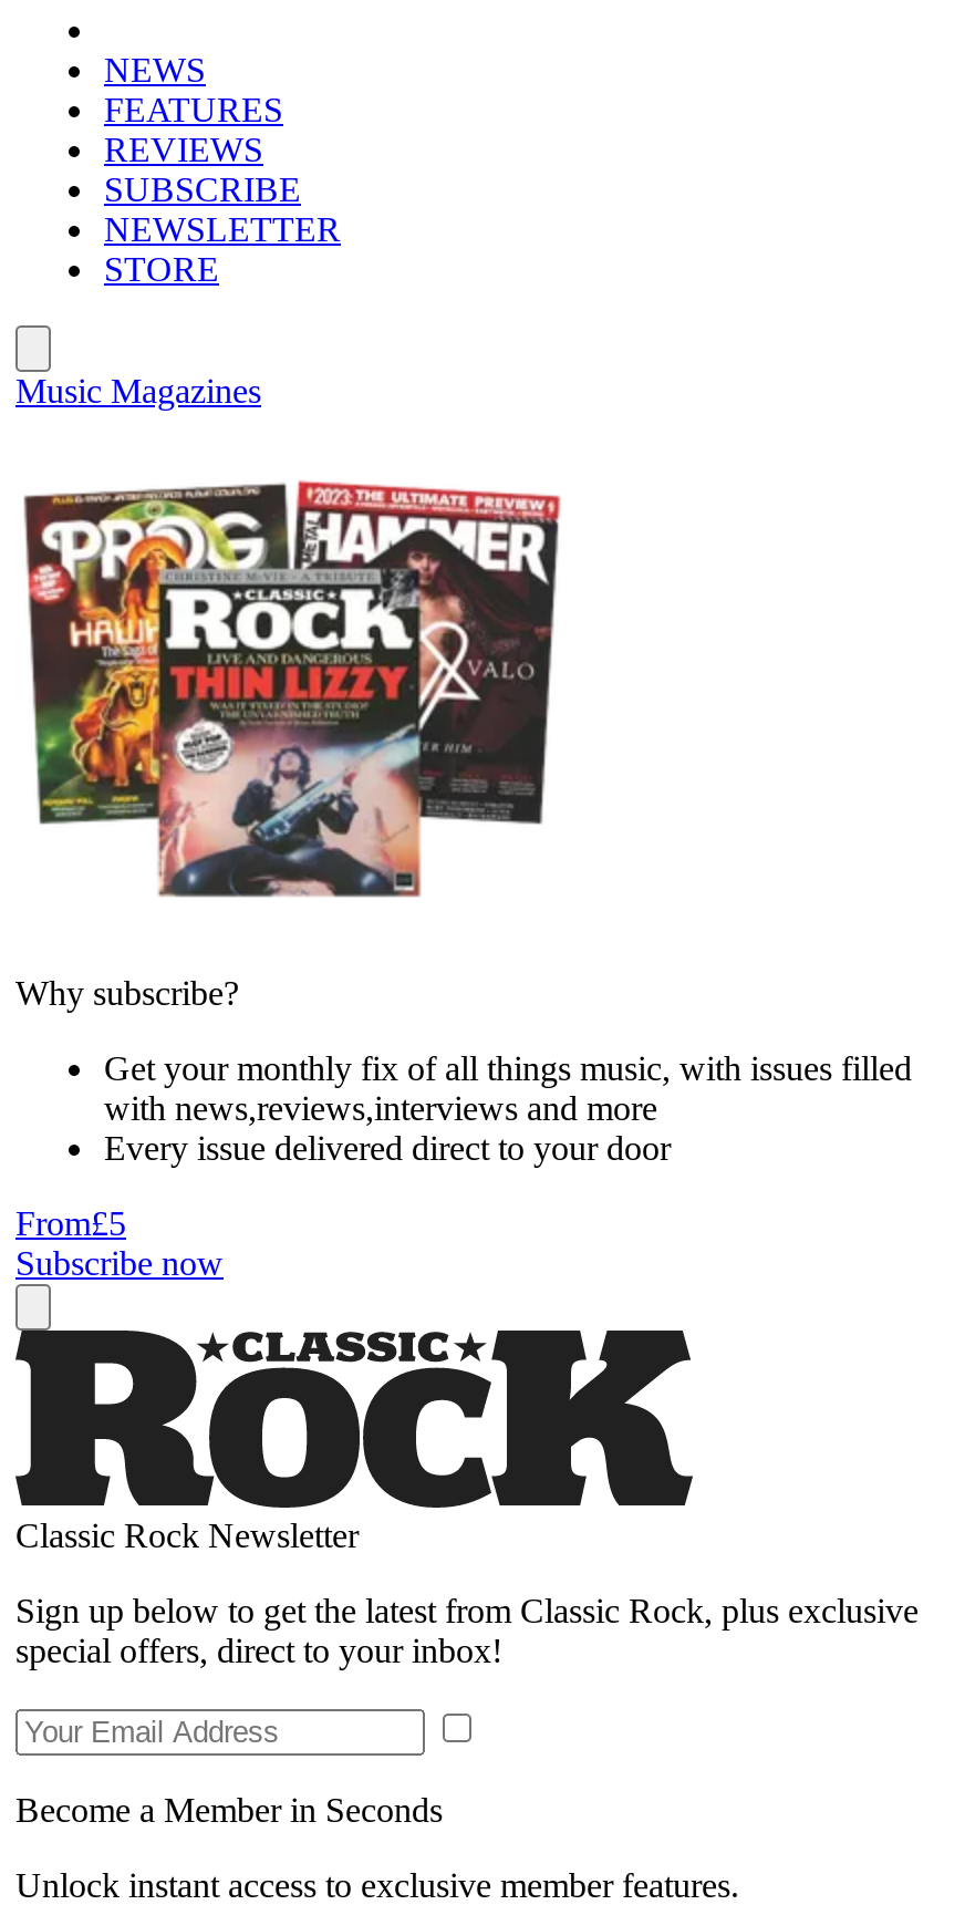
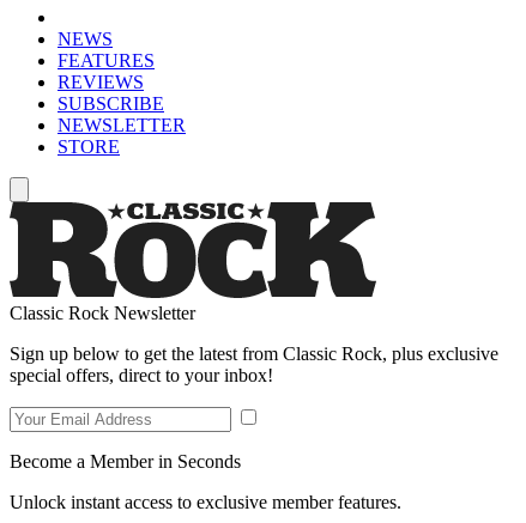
[15,372,261,410] Music Magazines -> none
[15,478,912,1282] [image] | Why subscribe? | Get your monthly fix of all things music, with issues filled | with news,reviews,interviews and more | Every issue delivered direct to your door | From£5 | Subscribe now -> none

